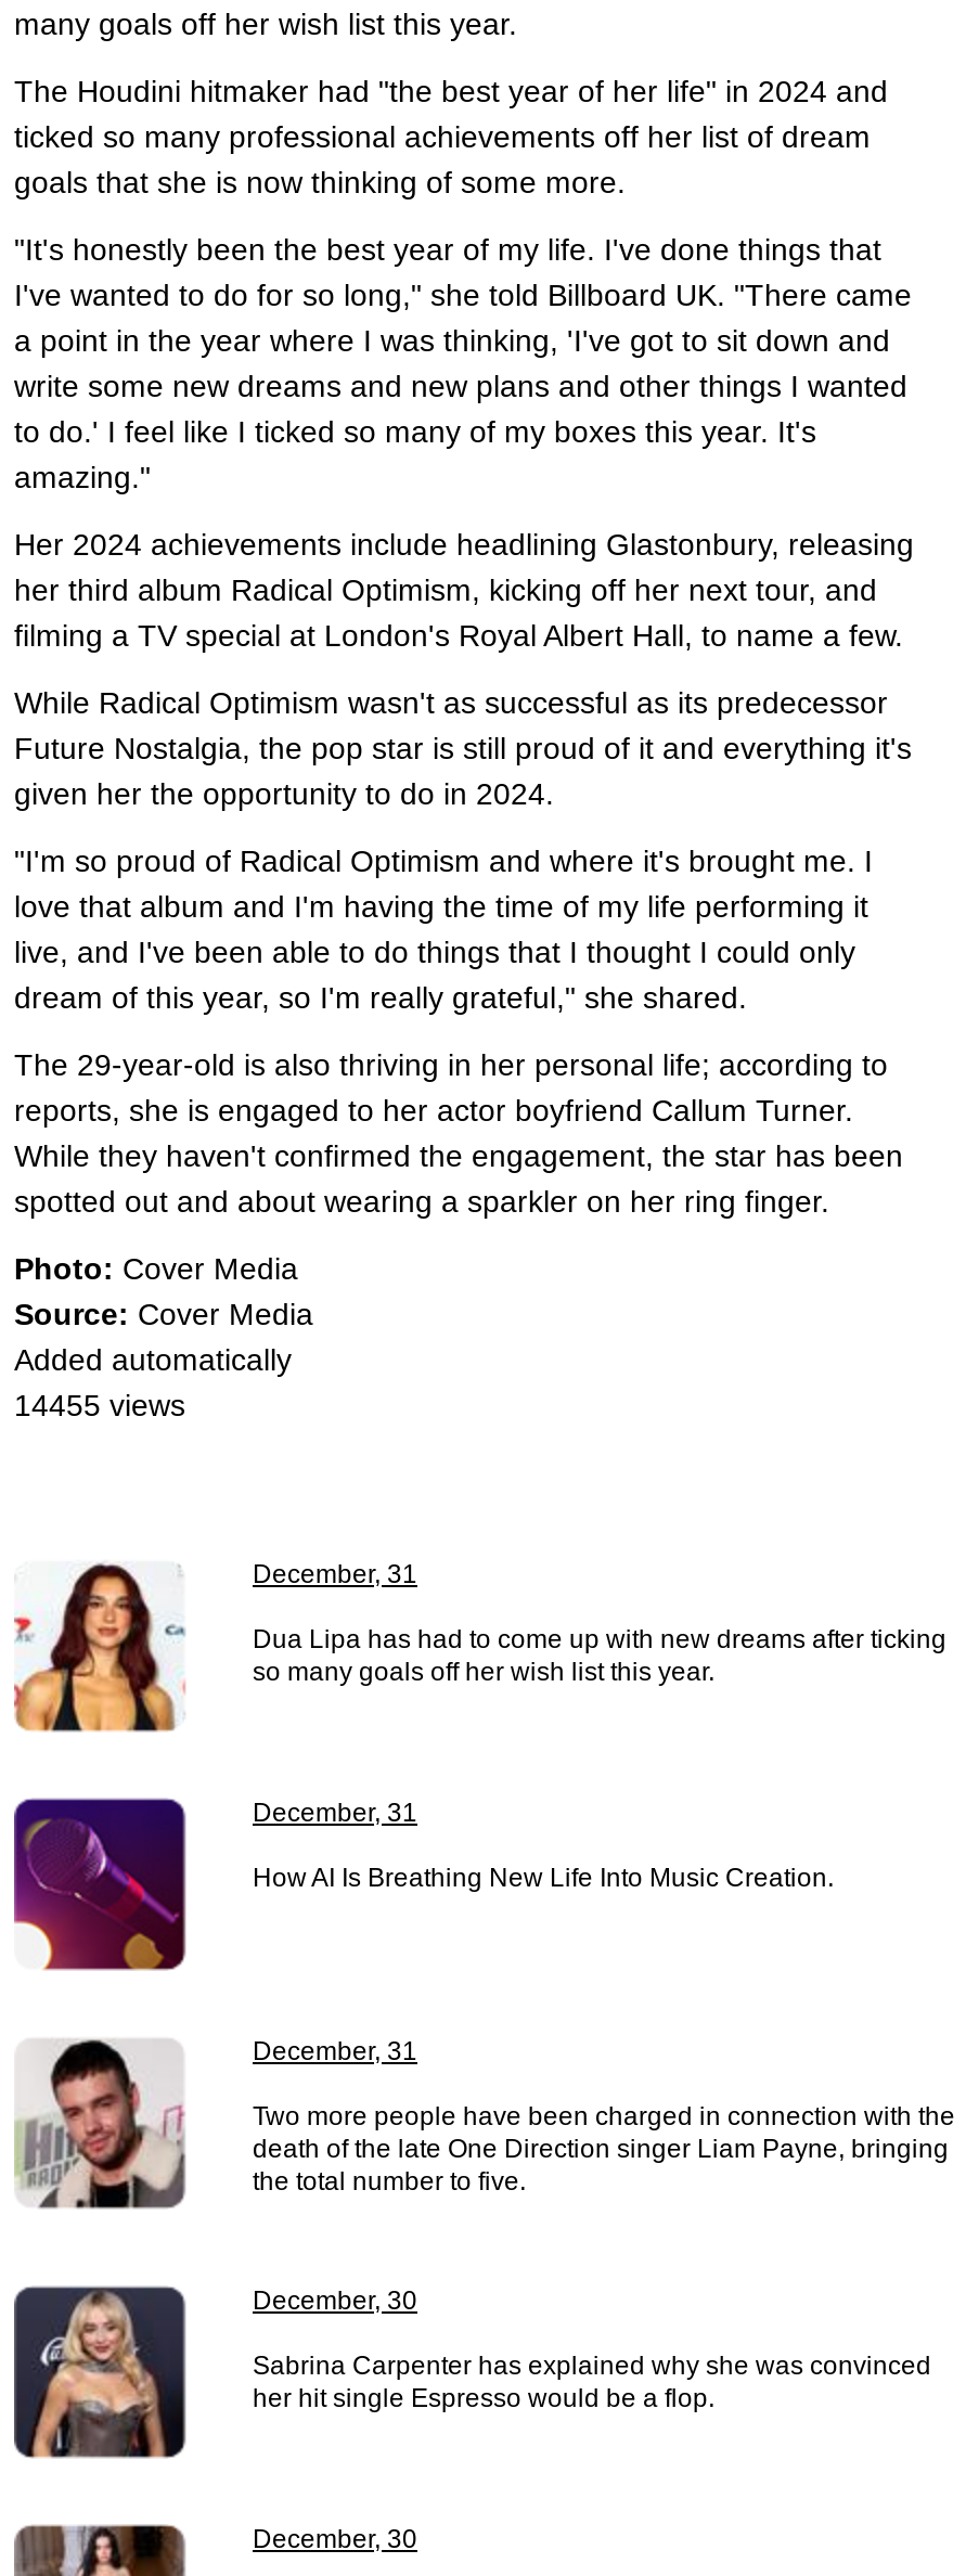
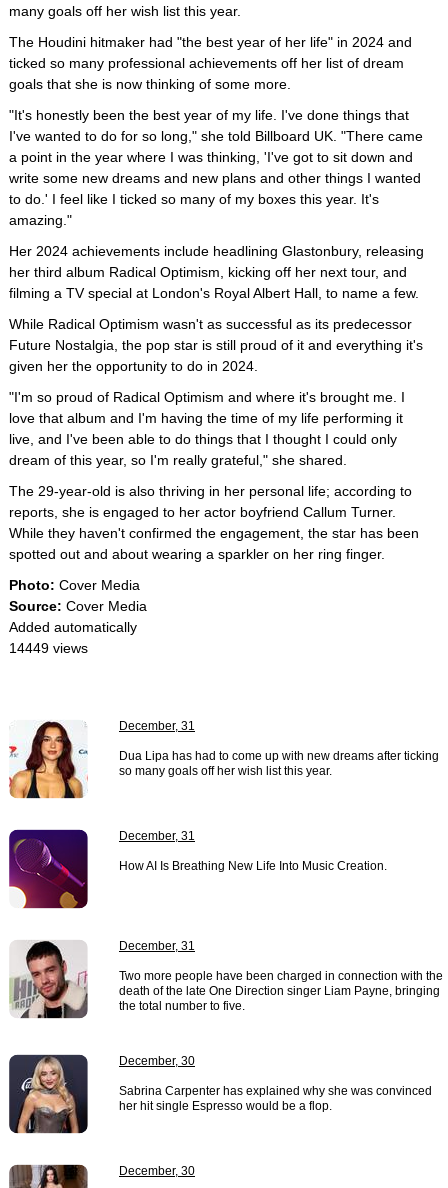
[14,1388,185,1422] 14455 views -> [9,640,88,656] 14449 views

